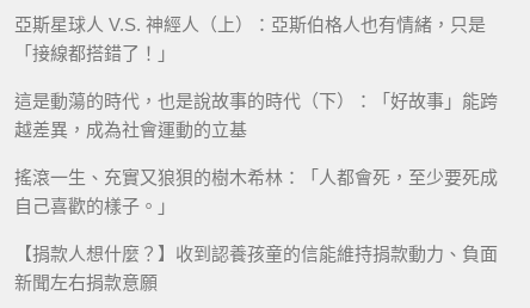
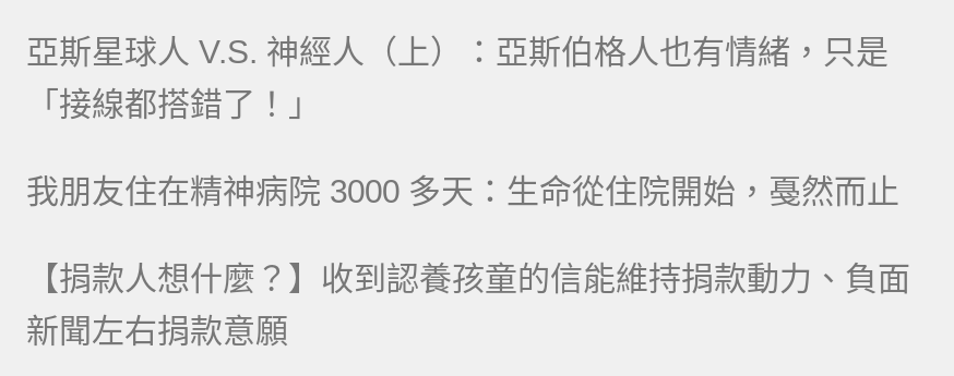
[14,90,498,216] 這是動蕩的時代，也是說故事的時代（下）：「好故事」能跨 | 越差異，成為社會運動的立基 | 搖滾一生、充實又狼狽的樹木希林：「人都會死，至少要死成 | 自己喜歡的樣子。」 -> [26,174,899,211] 我朋友住在精神病院 3000 多天：生命從住院開始，戞然而止

